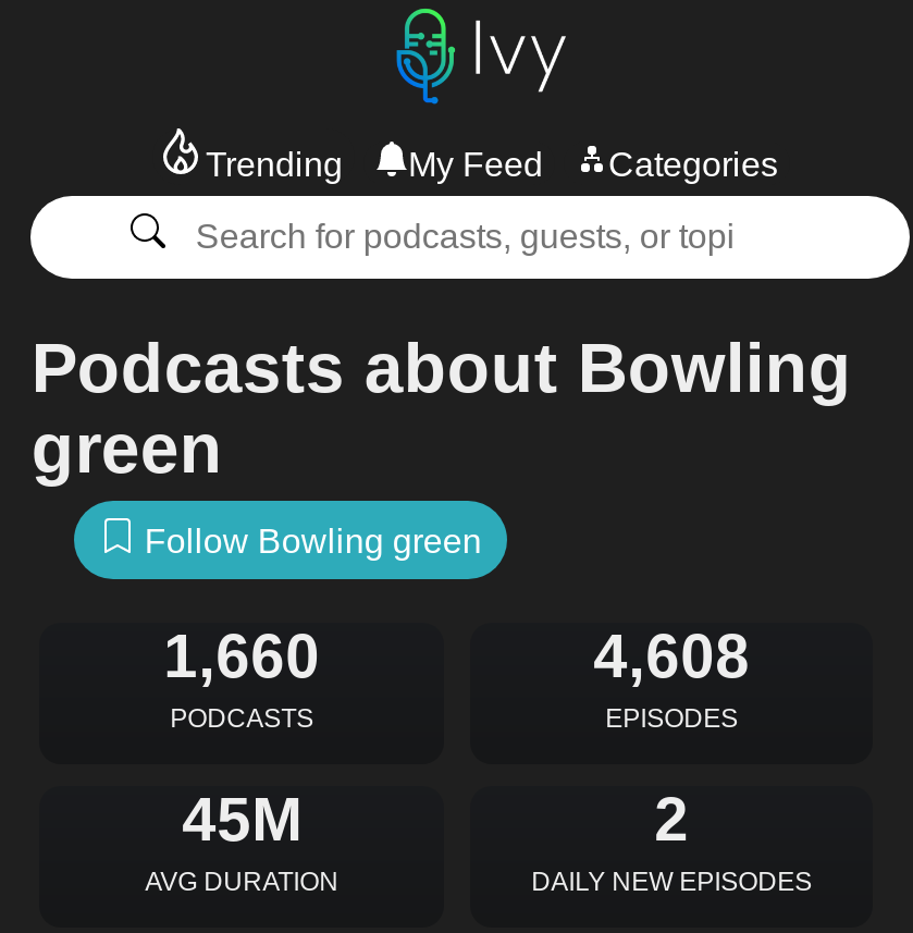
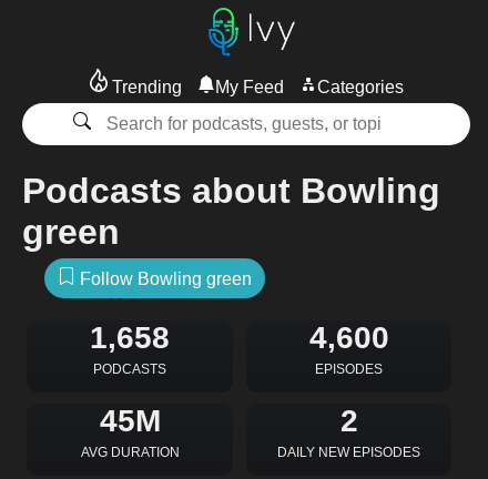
[164,623,320,690] 1,660 -> [90,320,170,355] 1,658
[594,623,750,690] 4,608 -> [309,320,389,355] 4,600

